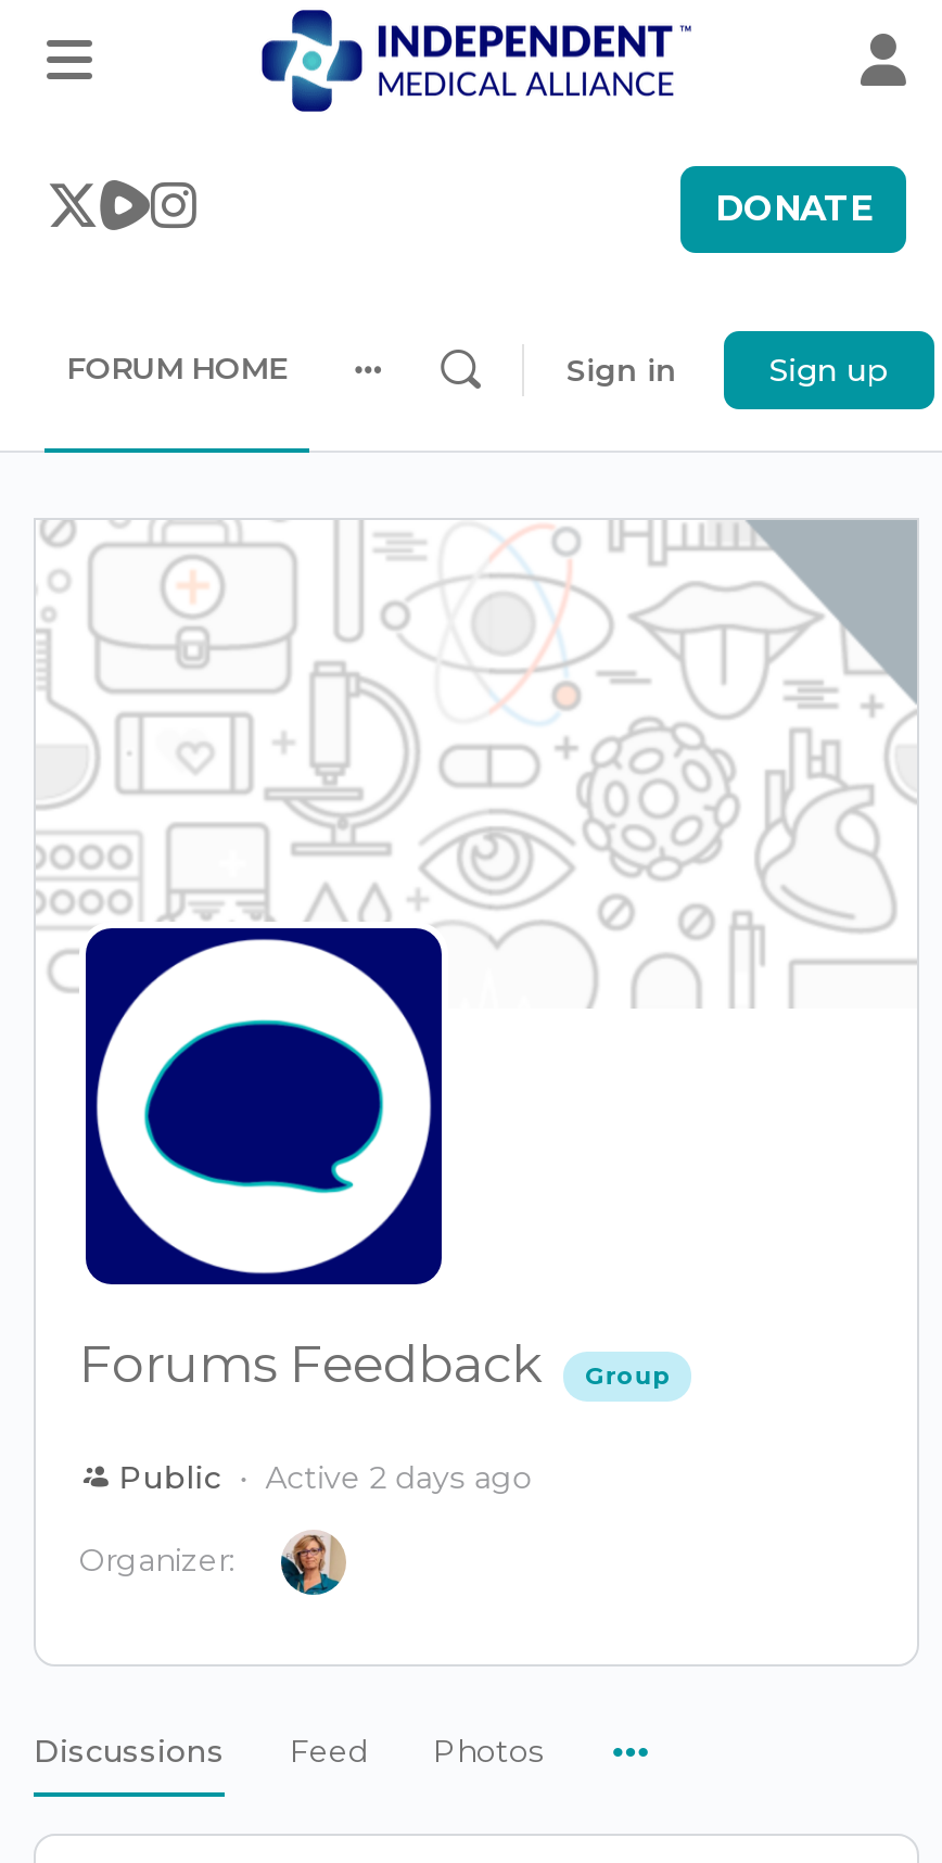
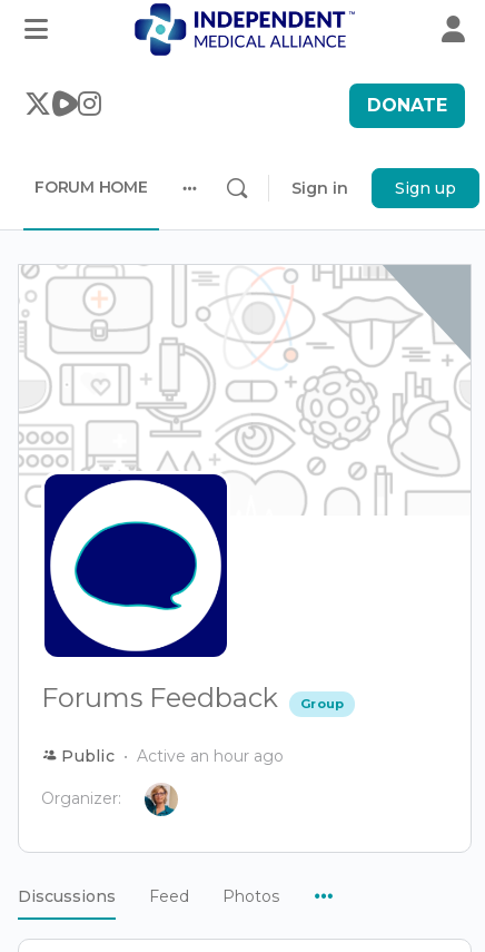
[257,1457,532,1496] Active 2 days ago -> [132,745,283,765] Active an hour ago

